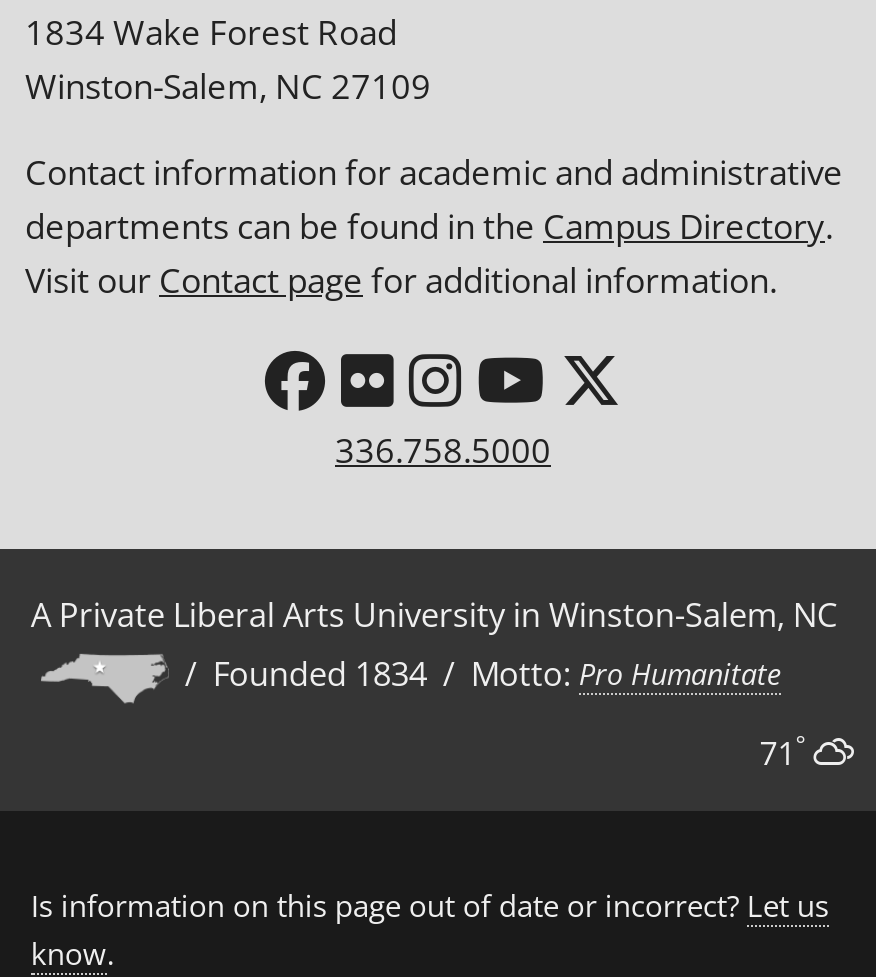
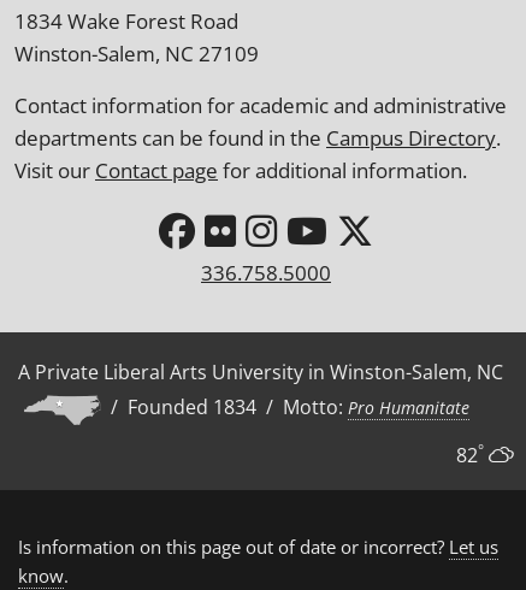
[759,726,805,774] 71° -> [456,439,484,468] 82°

